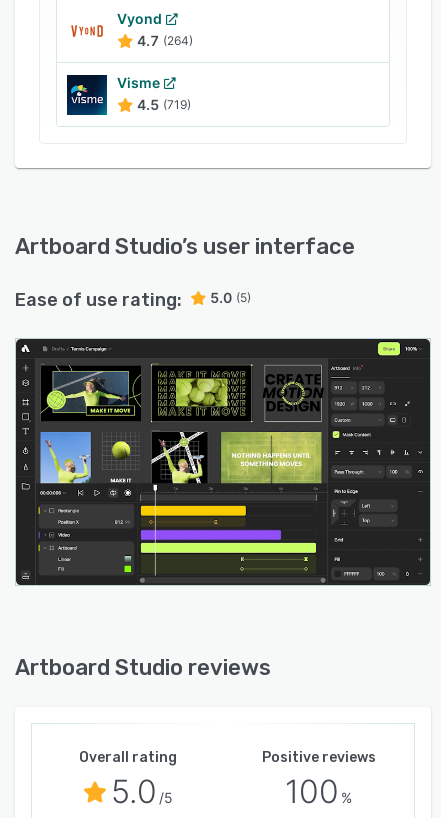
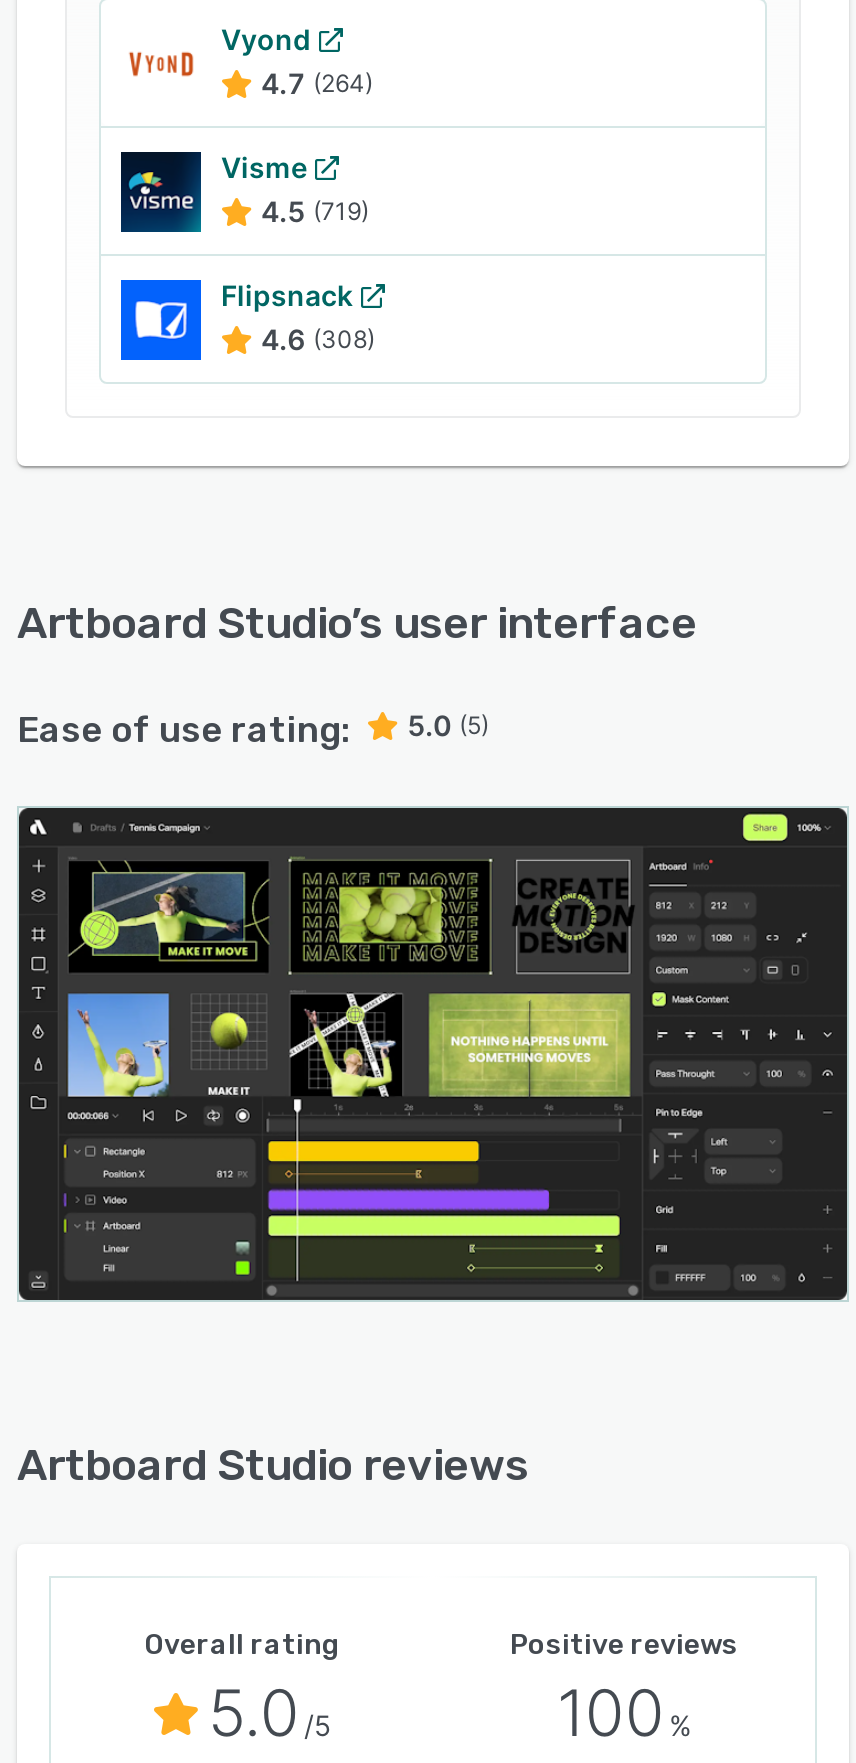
none -> [119,278,375,362] [image] | Flipsnack | 4.6 (308)

